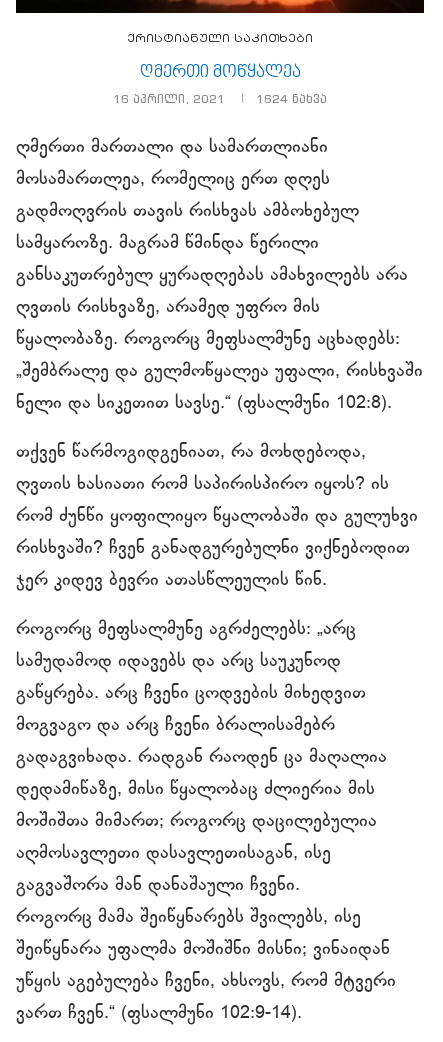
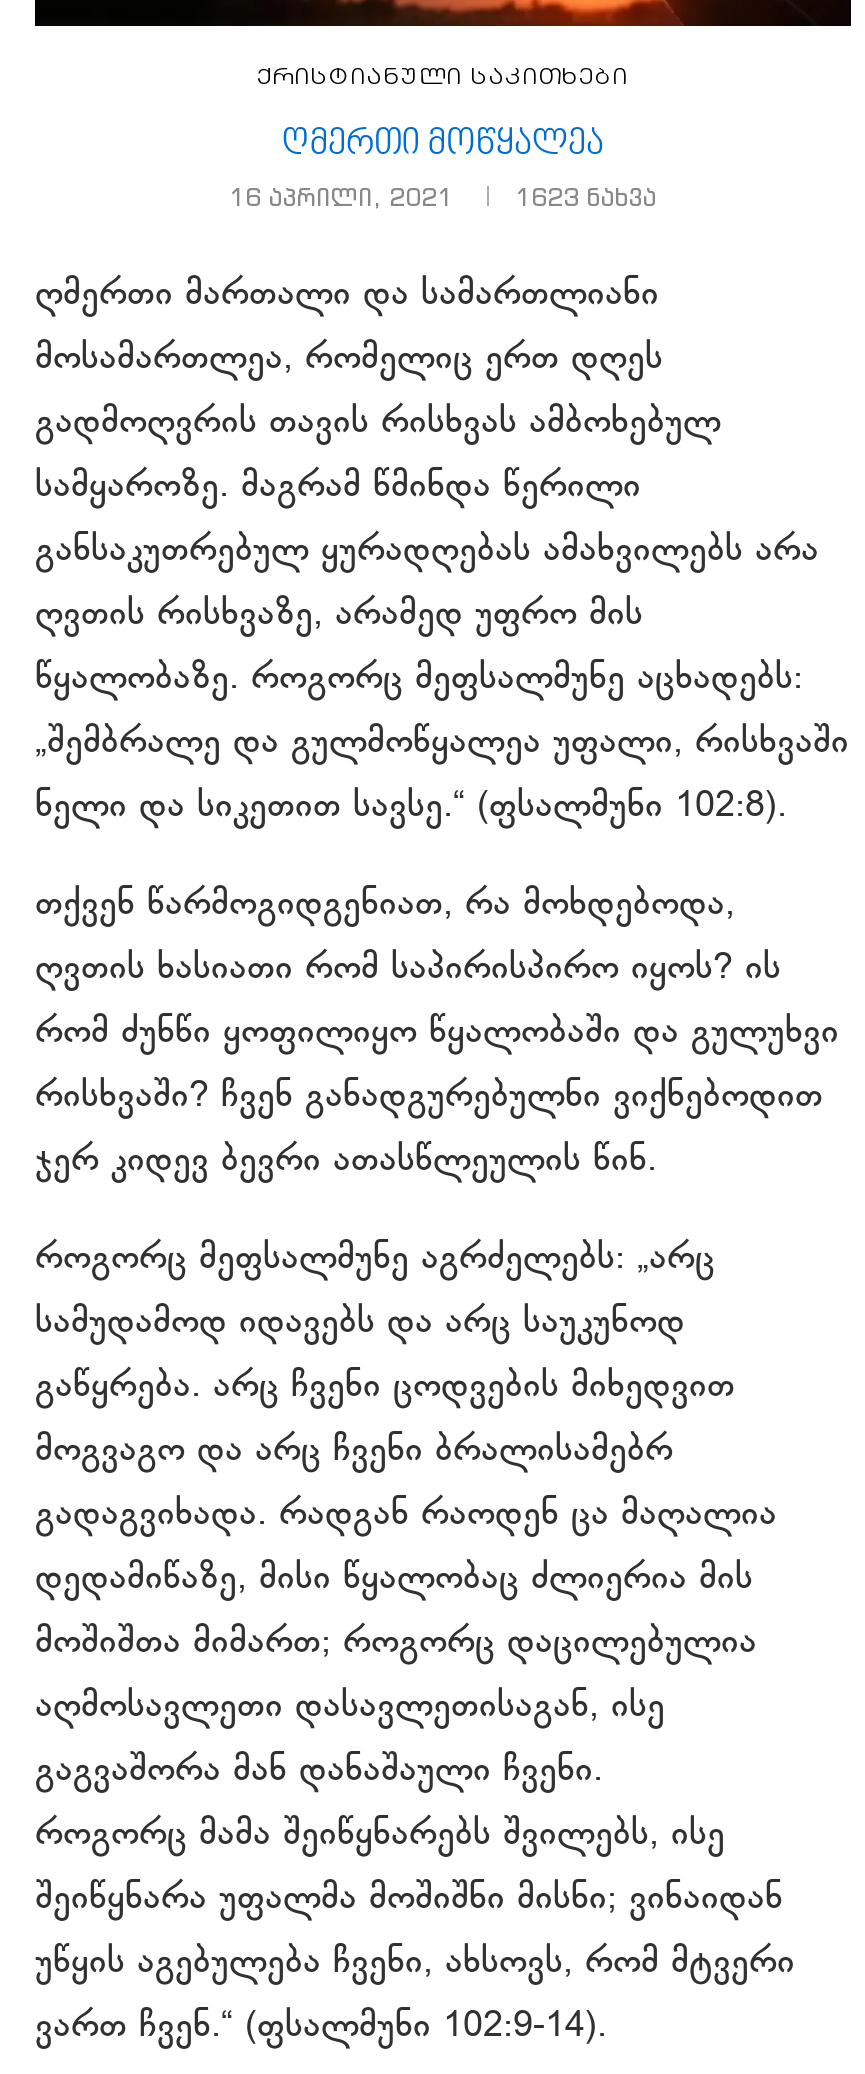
[256,90,327,105] 1624 ნახვა -> [515,181,657,211] 1623 ნახვა

